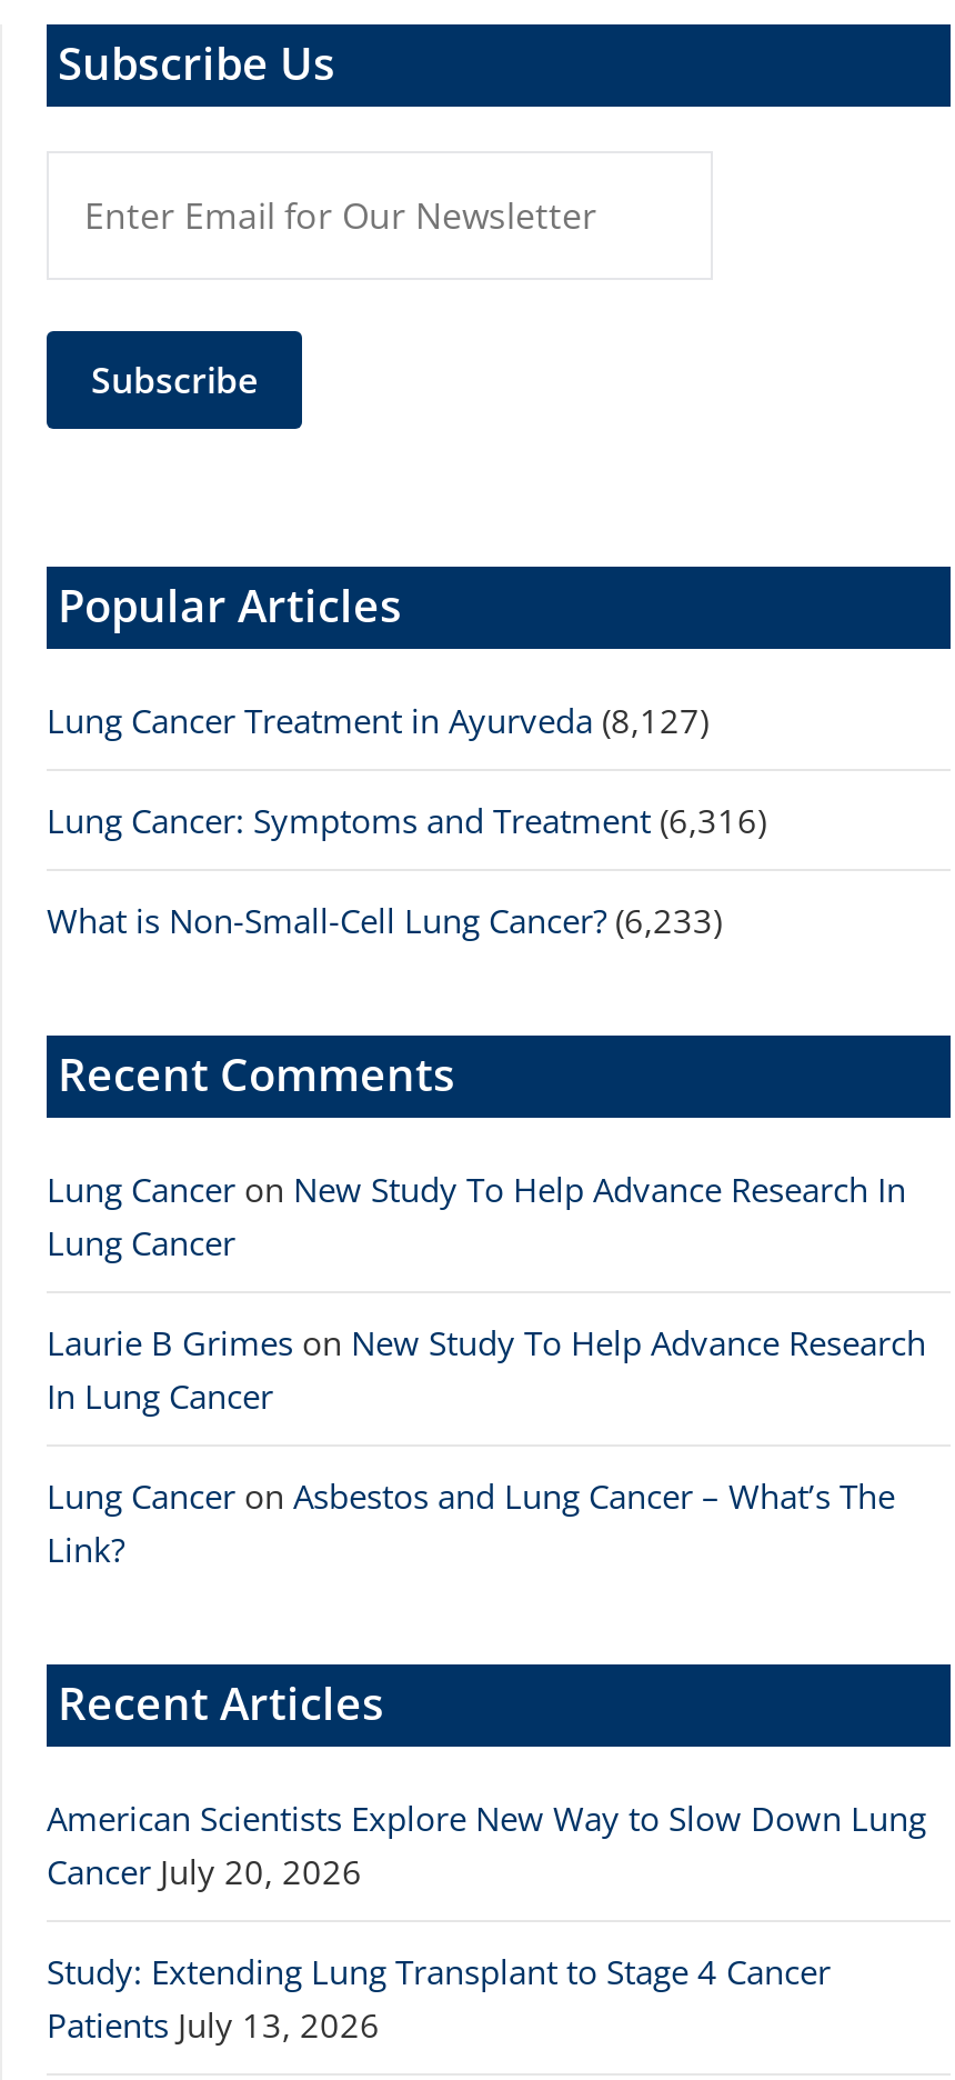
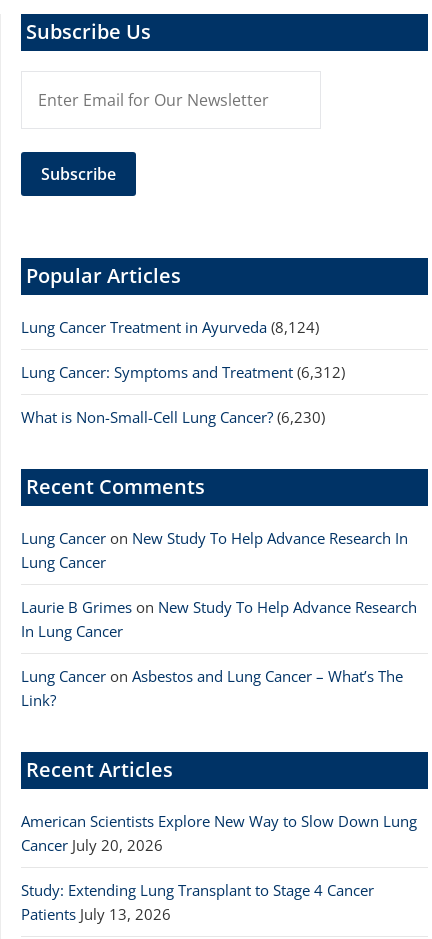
[47,699,708,743] Lung Cancer Treatment in Ayurveda (8,127) -> [21,317,319,337] Lung Cancer Treatment in Ayurveda (8,124)
[47,799,766,843] Lung Cancer: Symptoms and Treatment (6,316) -> [21,362,345,382] Lung Cancer: Symptoms and Treatment (6,312)
[47,899,722,943] What is Non-Small-Cell Lung Cancer? (6,233) -> [21,407,325,427] What is Non-Small-Cell Lung Cancer? (6,230)

